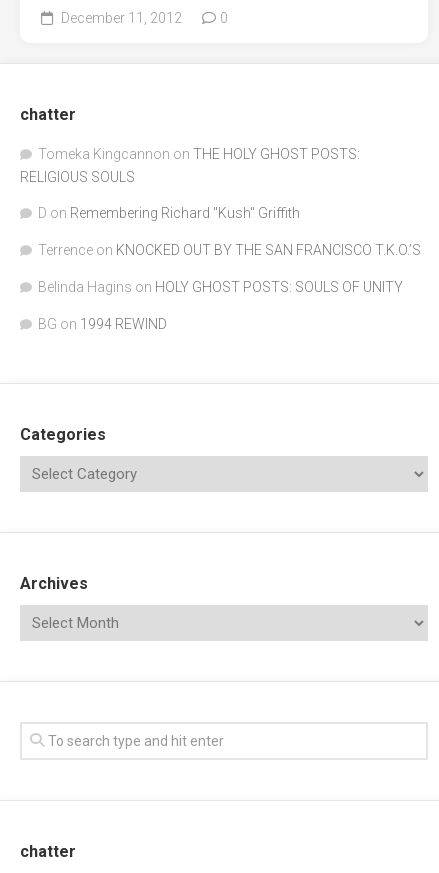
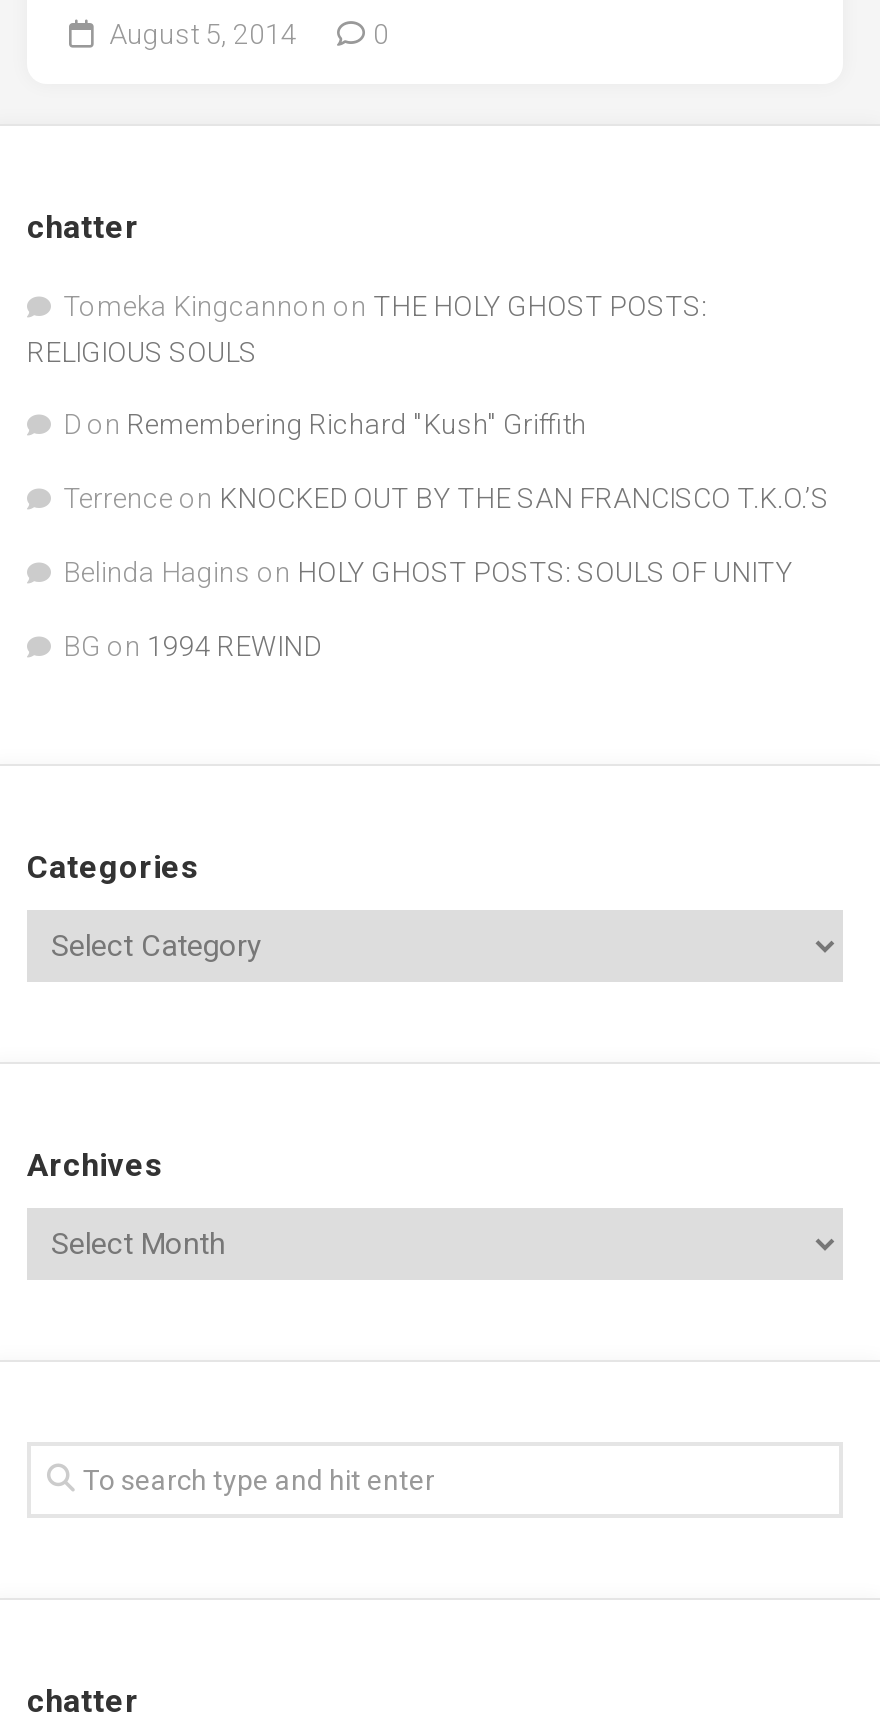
[58,10,182,26] December 11, 2012 -> [103,18,297,50] August 5, 2014

